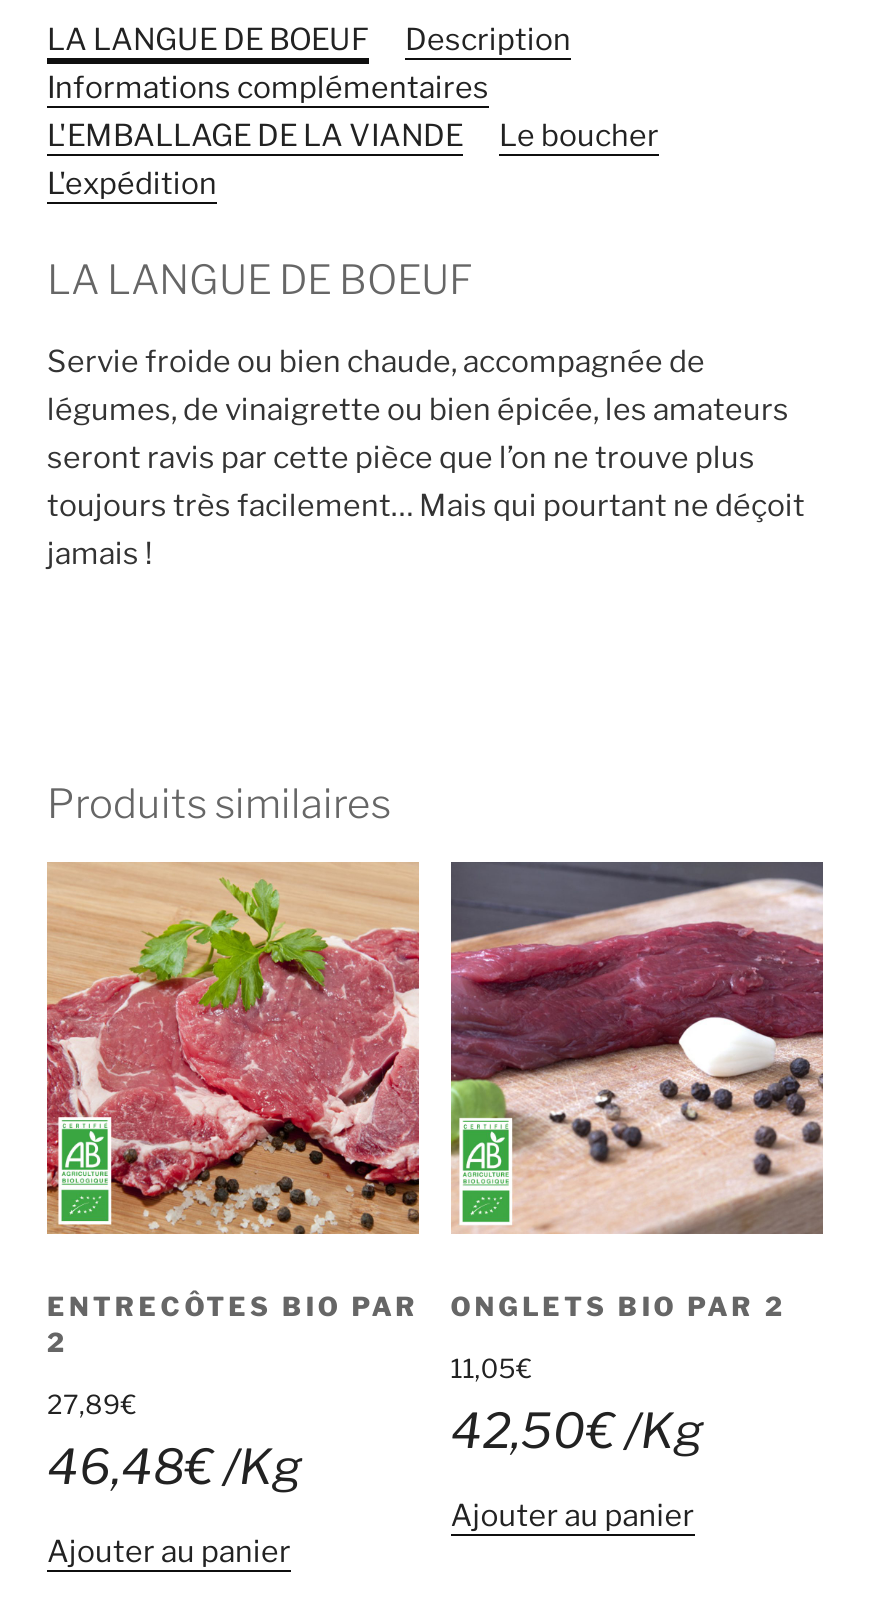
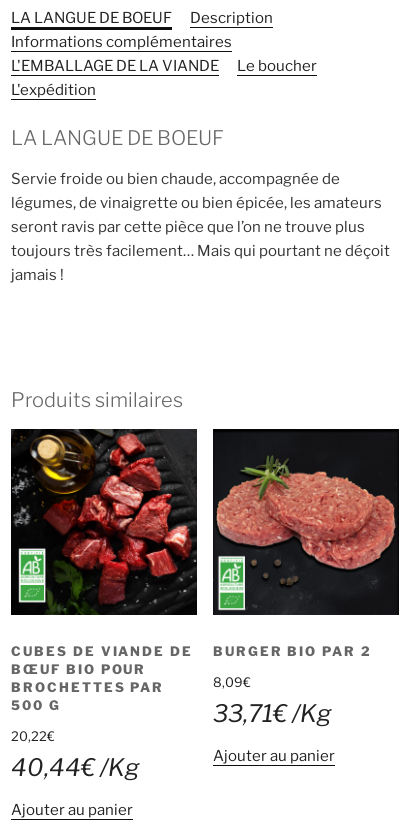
[45,862,421,1358] [image] | ENTRECÔTES BIO PAR | 2 -> [10,428,198,713] [image] | CUBES DE VIANDE DE | BŒUF BIO POUR | BROCHETTES PAR | 500 G
[449,860,825,1322] [image] | ONGLETS BIO PAR 2 -> [212,428,400,659] [image] | BURGER BIO PAR 2
[451,1351,533,1383] 11,05€ -> [213,674,251,690] 8,09€
[47,1387,301,1495] 27,89€ | 46,48€ /Kg -> [11,728,139,782] 20,22€ | 40,44€ /Kg
[451,1401,703,1459] 42,50€ /Kg -> [213,699,331,728] 33,71€ /Kg

